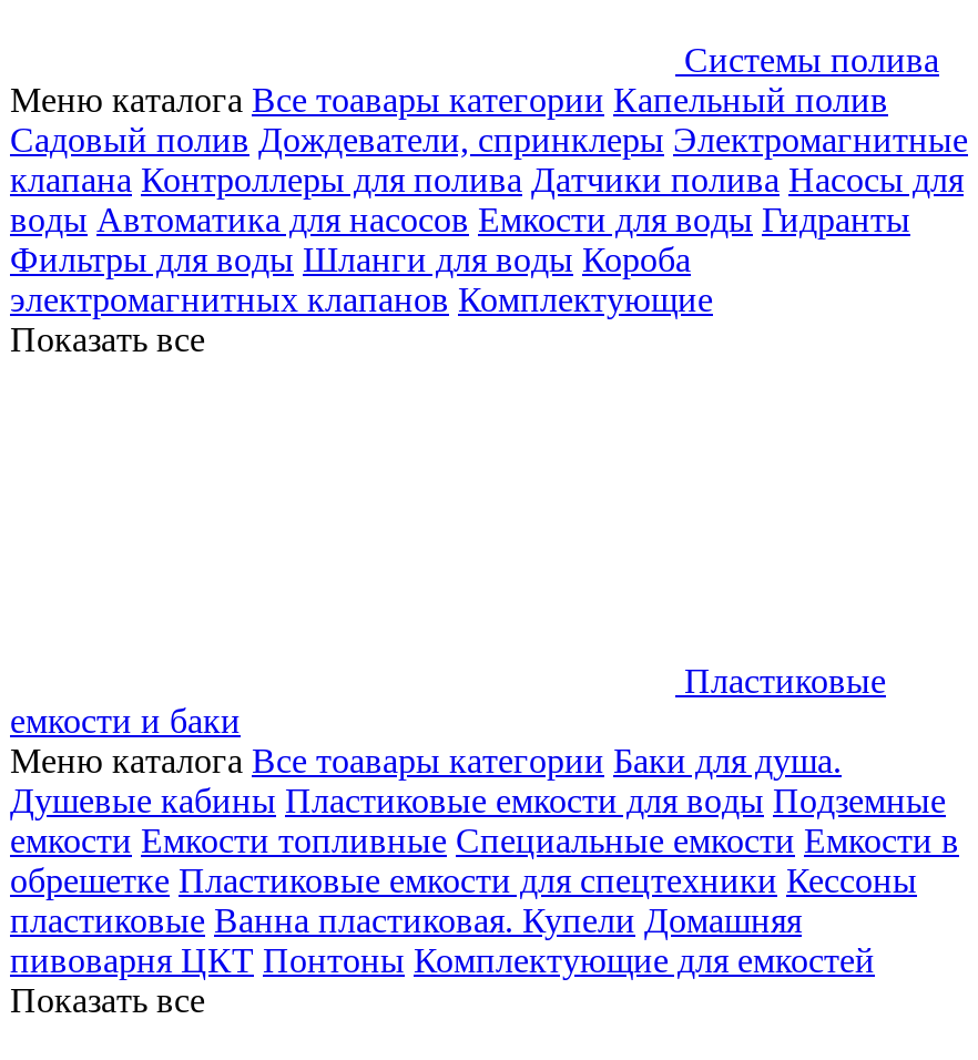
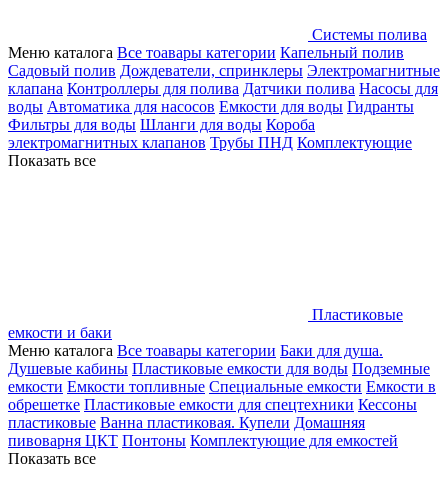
[10,281,713,318] электромагнитных клапанов Комплектующие -> [8,134,412,151] электромагнитных клапанов Трубы ПНД Комплектующие

